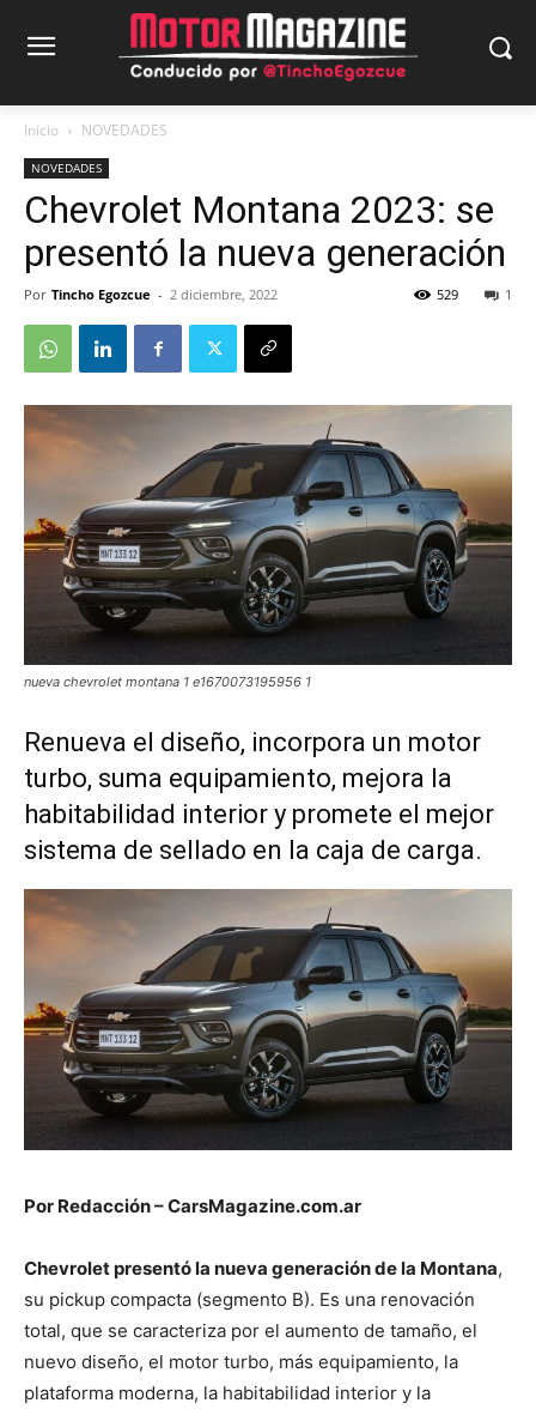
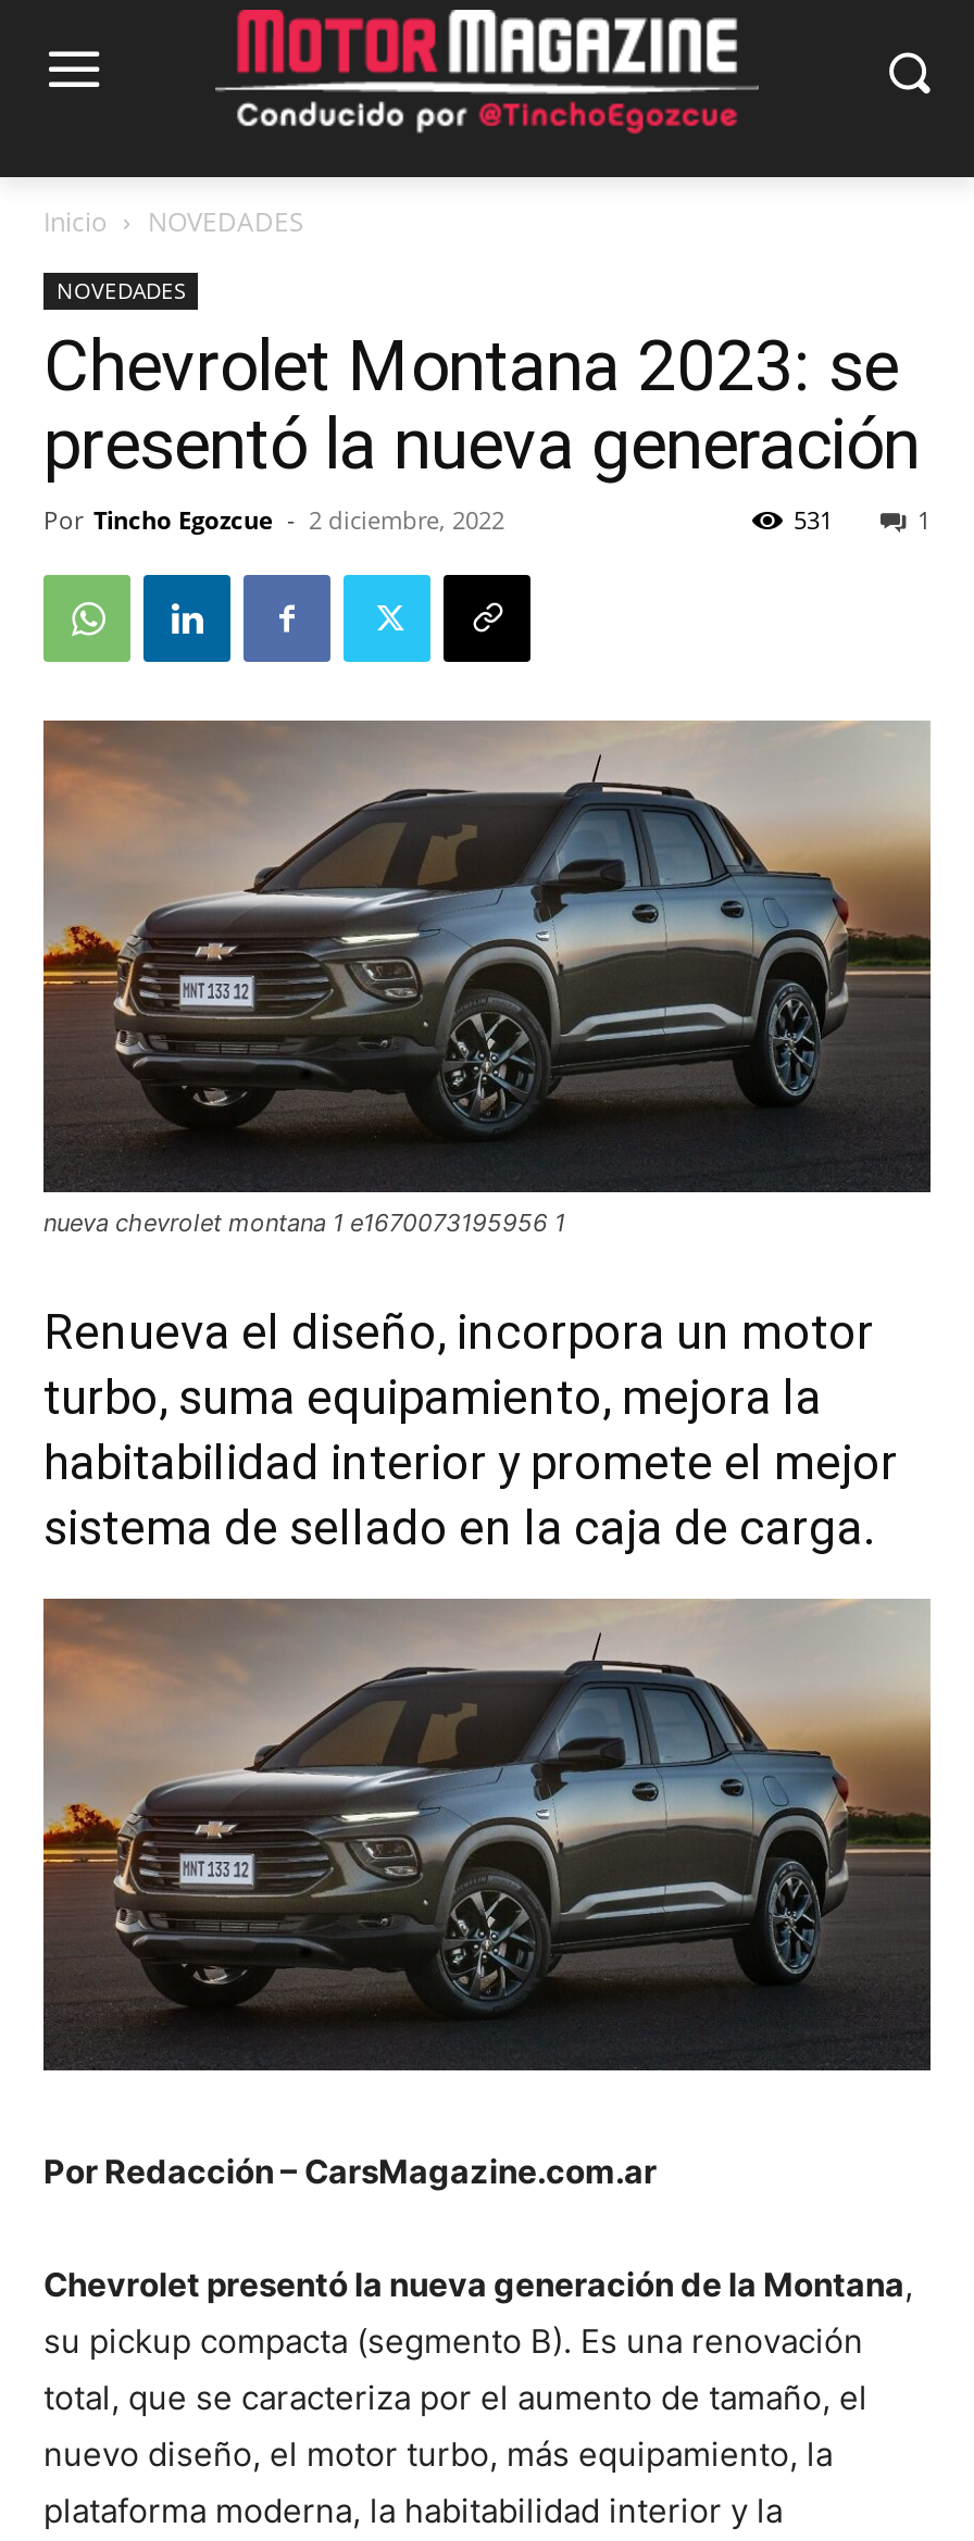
[437,285,458,303] 529 -> [794,503,833,536] 531

